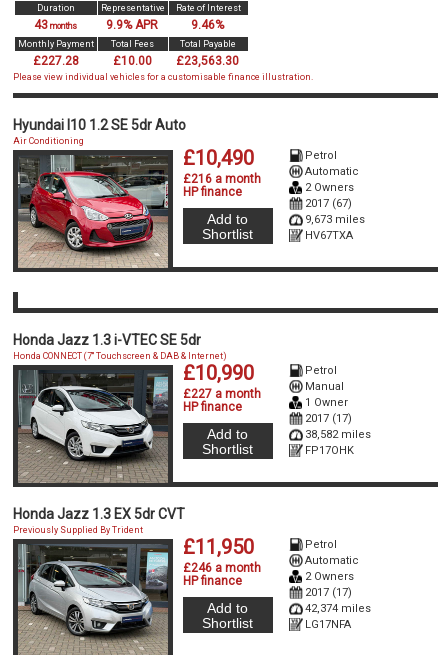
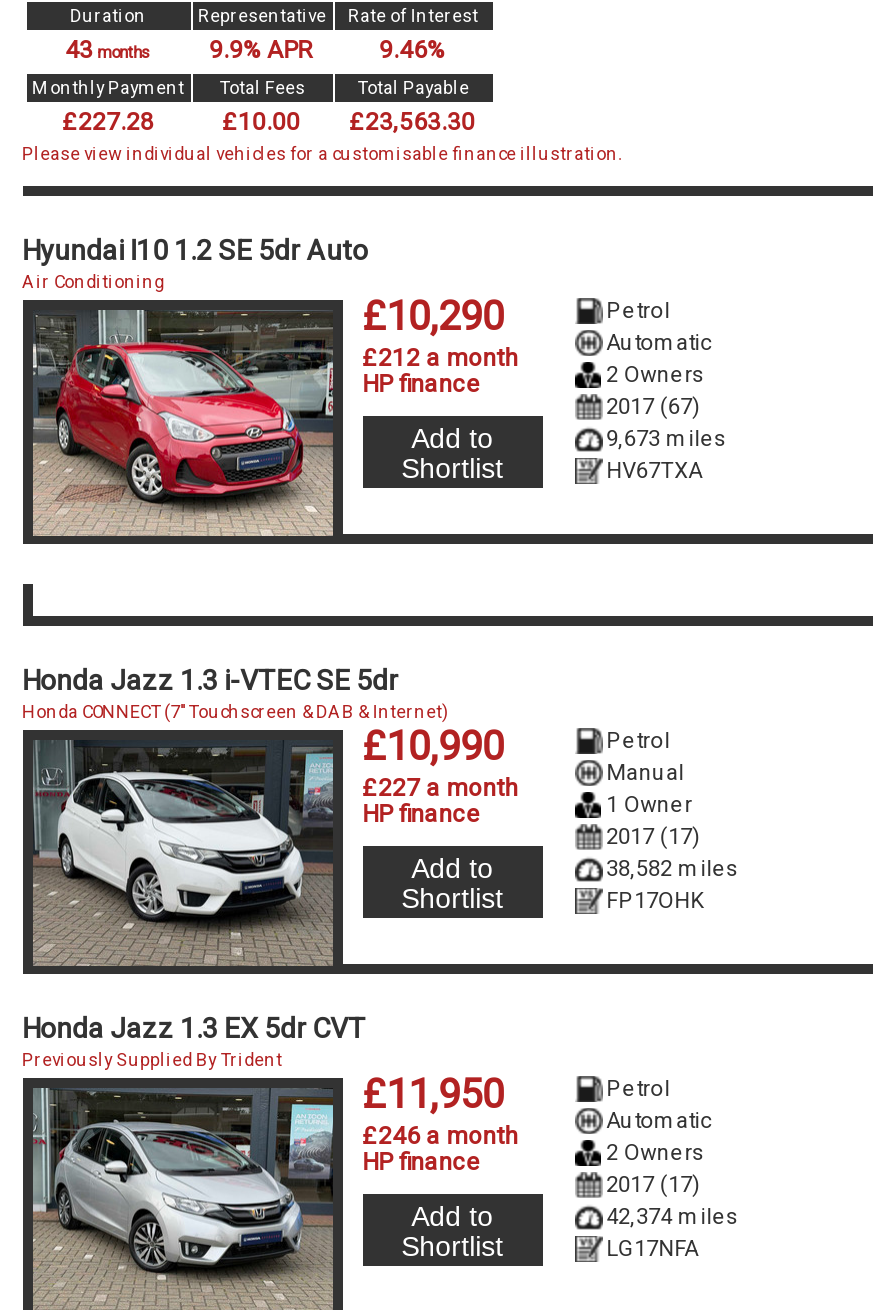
[183,146,254,170] £10,490 -> [362,293,504,341] £10,290
[183,172,261,186] £216 a month -> [362,345,518,373] £212 a month

